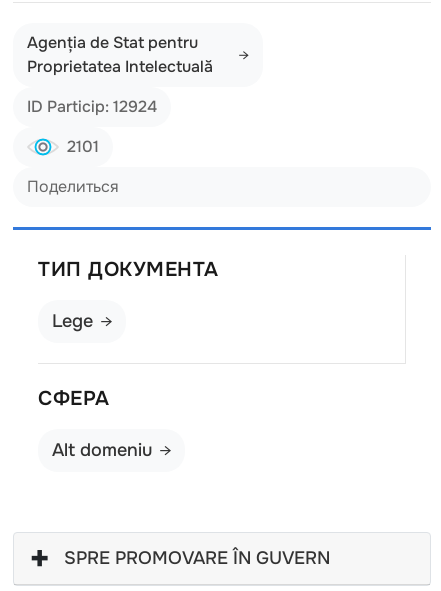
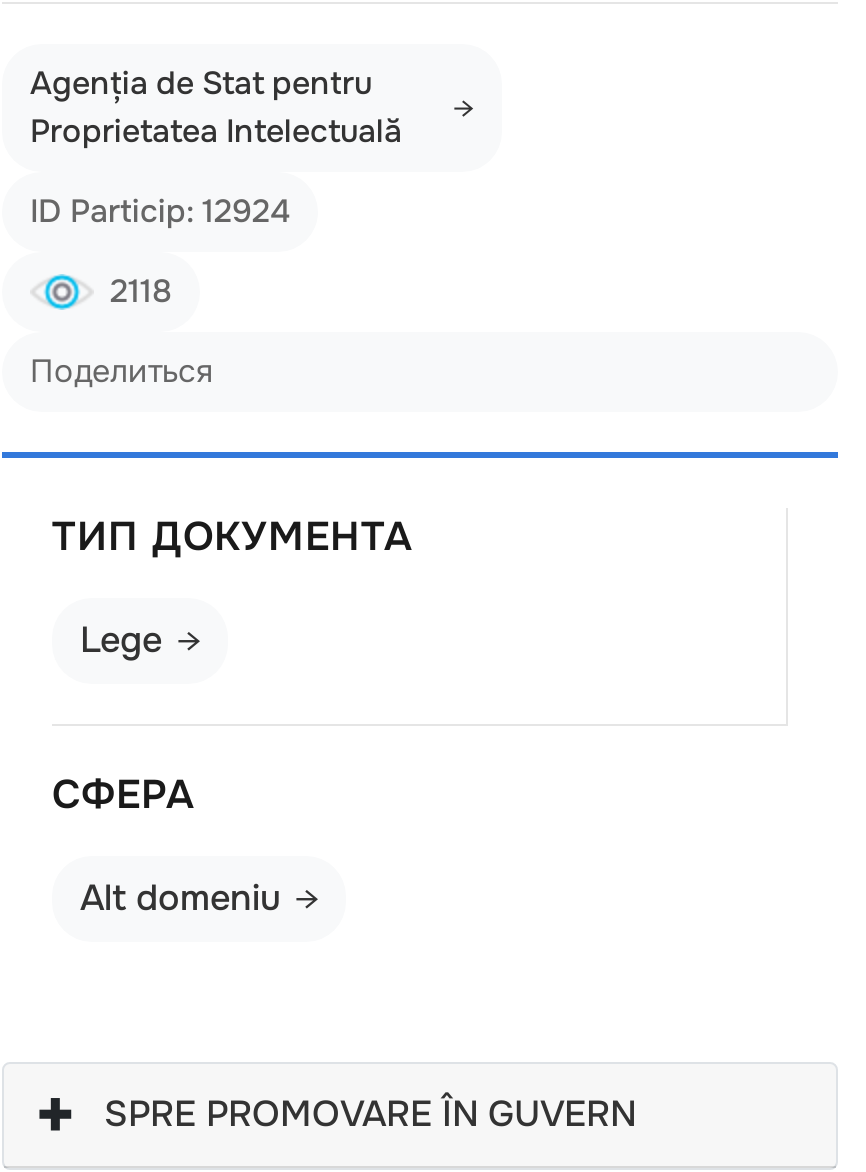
[67,136,99,157] 2101 -> [110,270,172,312] 2118

